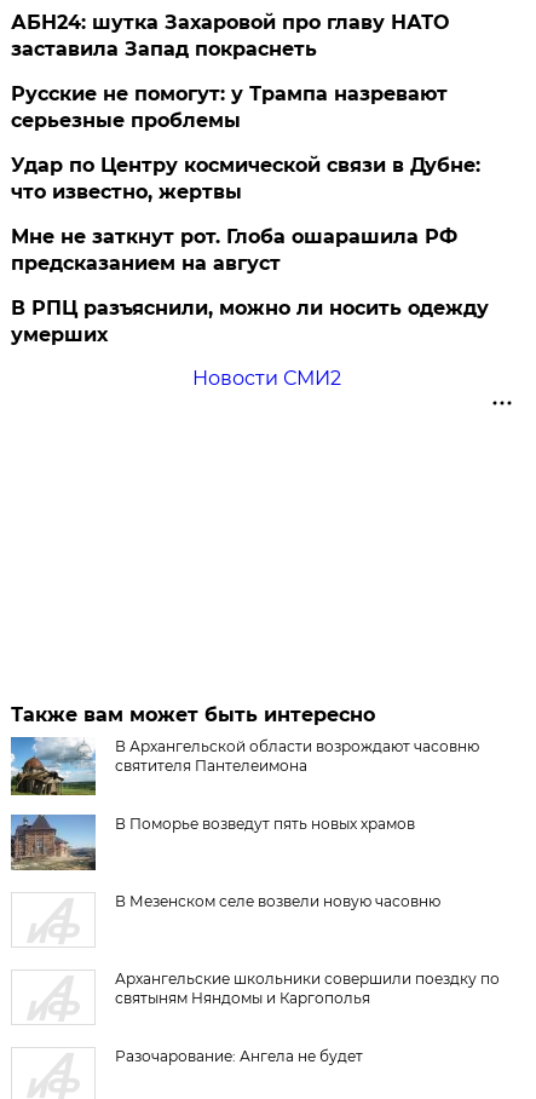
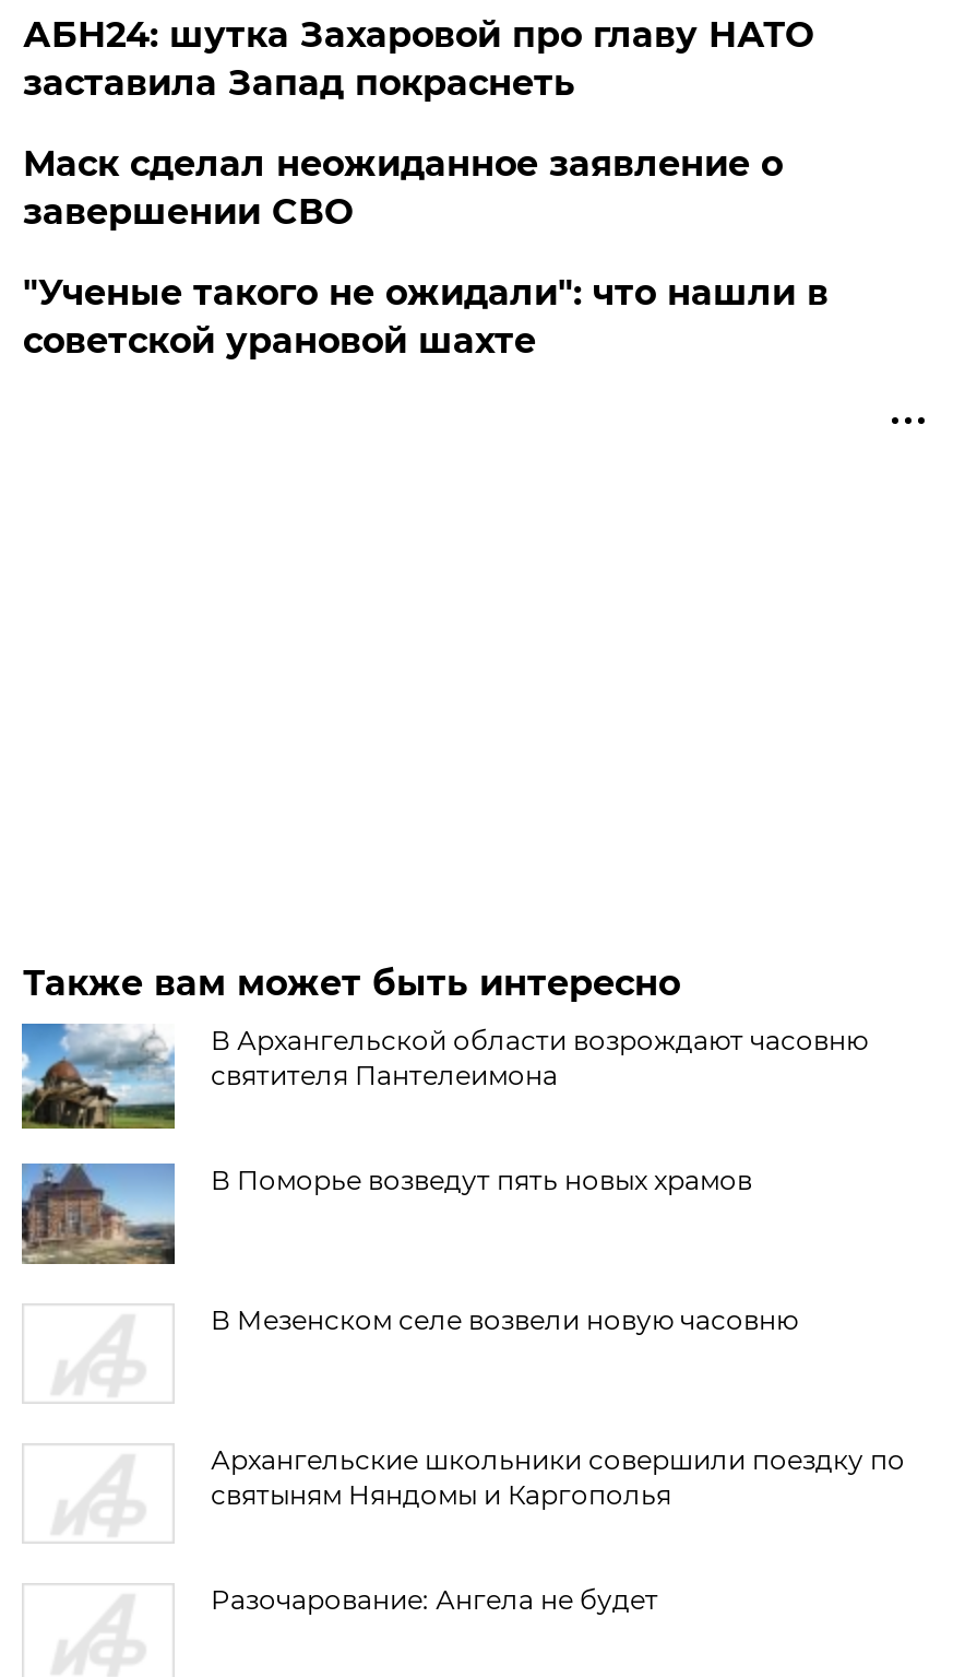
[11,82,489,390] Русские не помогут: у Трампа назревают | серьезные проблемы | Удар по Центру космической связи в Дубне: | что известно, жертвы | Мне не заткнут рот. Глоба ошарашила РФ | предсказанием на август | В РПЦ разъяснили, можно ли носить одежду | умерших | Новости СМИ2 -> [23,143,828,362] Маск сделал неожиданное заявление о | завершении СВО | "Ученые такого не ожидали": что нашли в | советской урановой шахте

